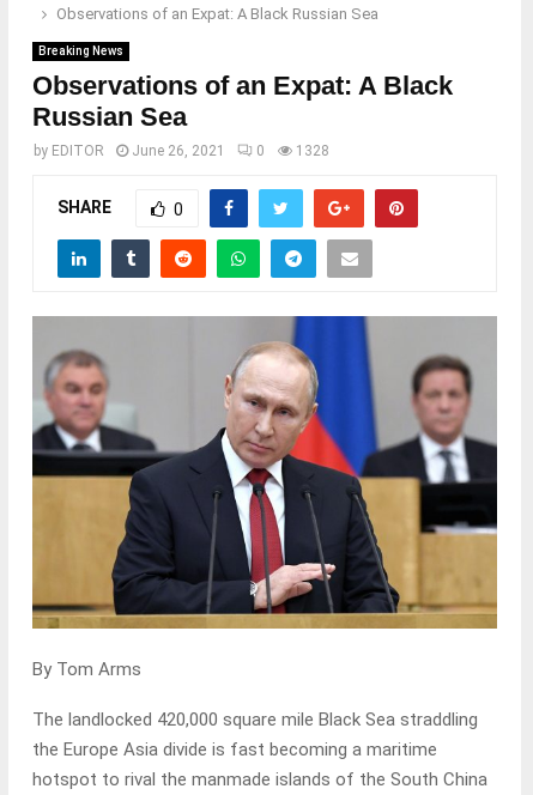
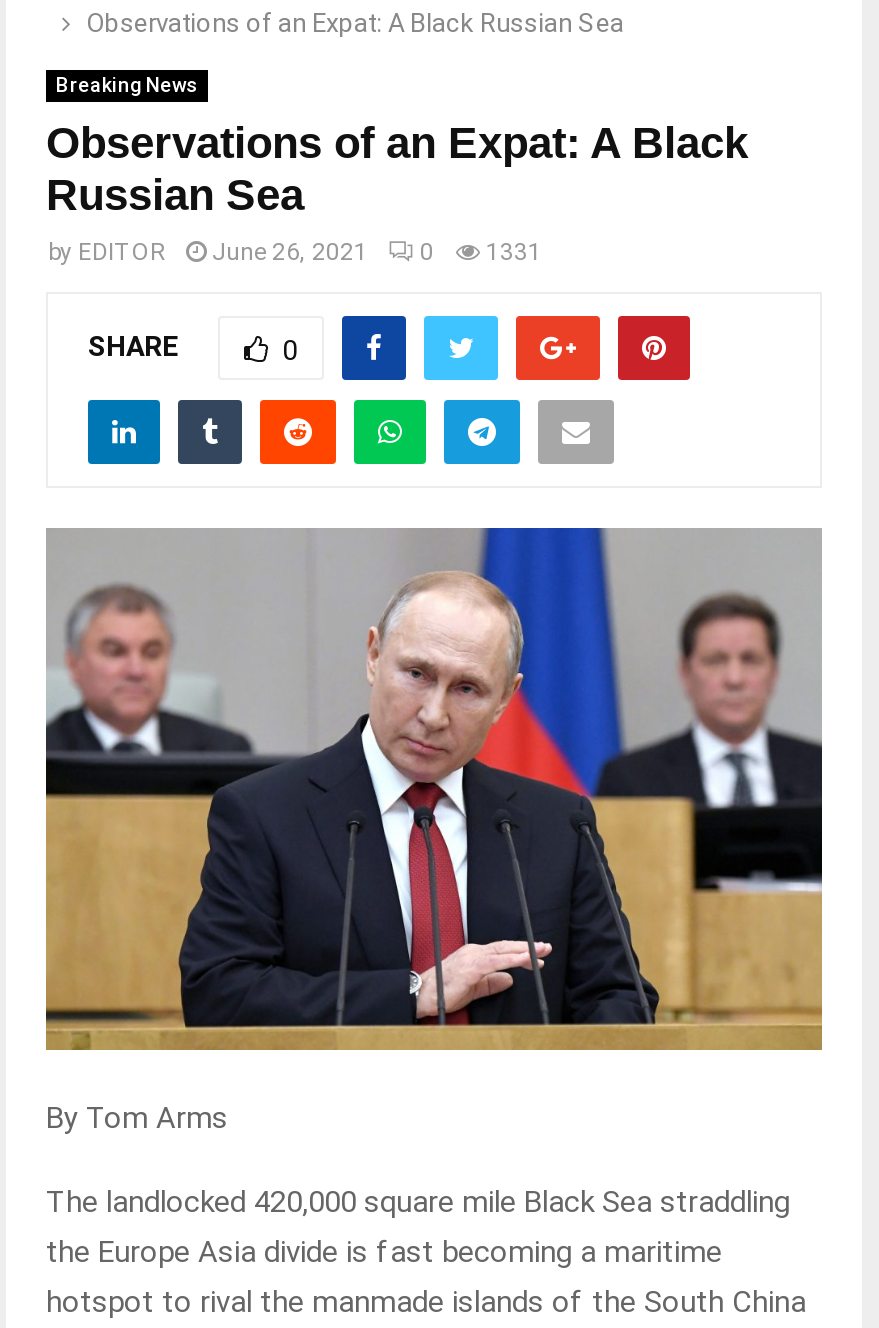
[34,142,329,159] by EDITOR June 26, 2021 0 1328 -> [48,238,542,266] by EDITOR June 26, 2021 0 1331

